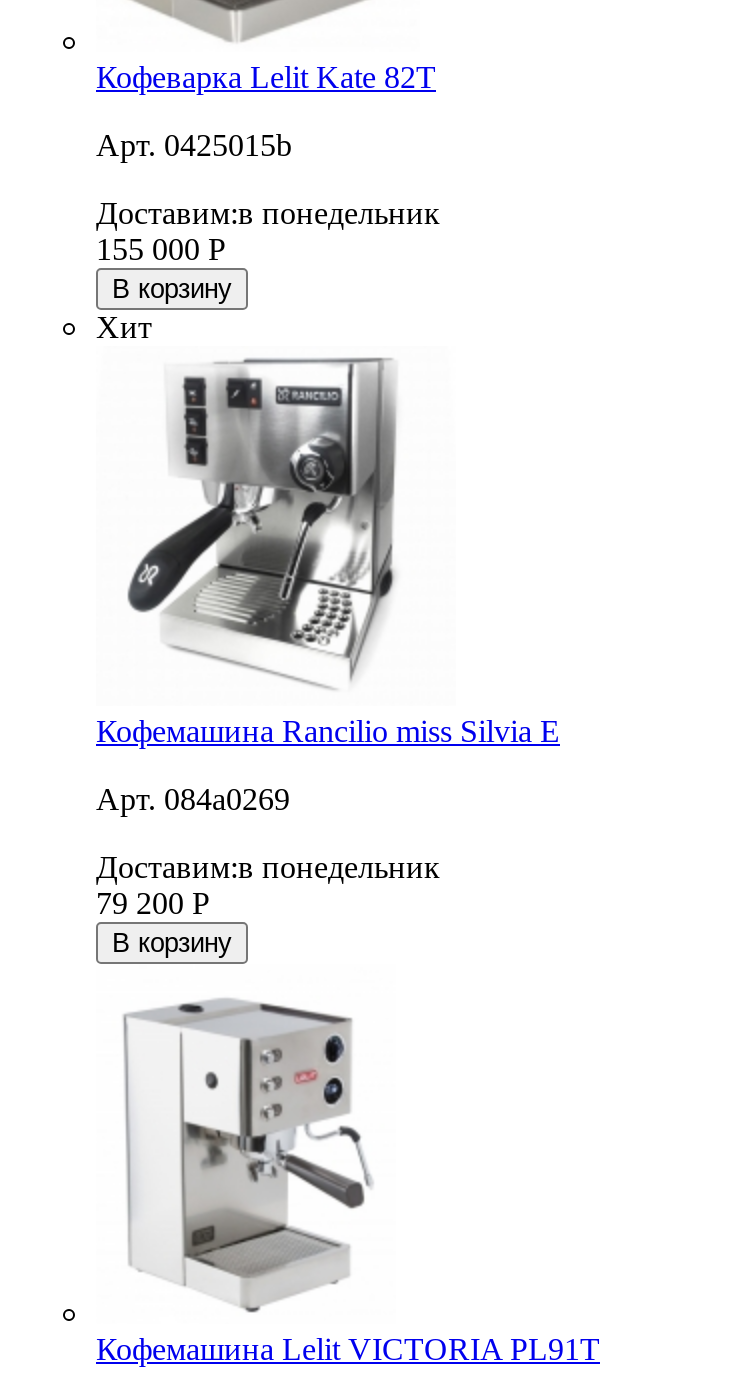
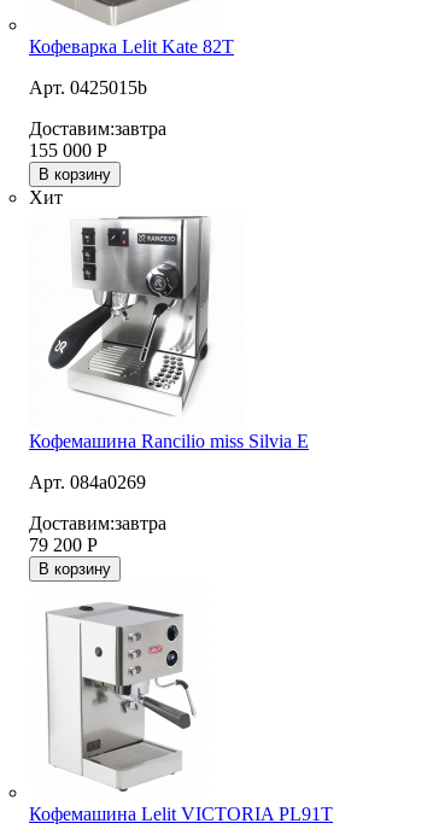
[96,197,440,231] Доставим:в понедельник -> [29,119,166,139] Доставим:завтра
[96,851,440,885] Доставим:в понедельник -> [29,513,166,534] Доставим:завтра

